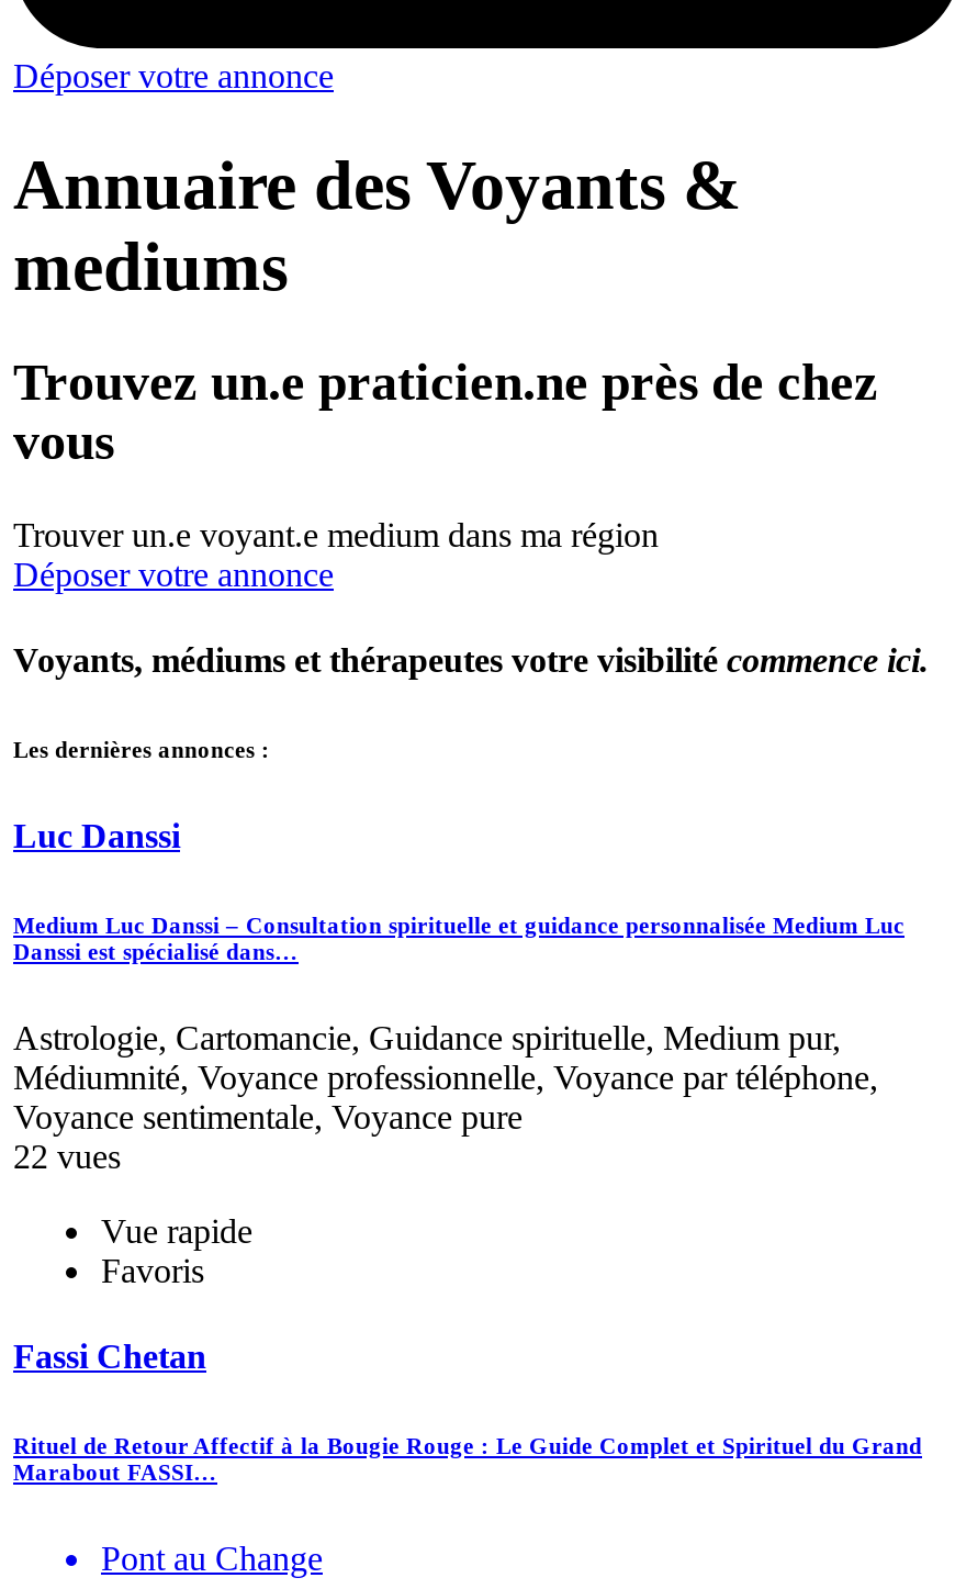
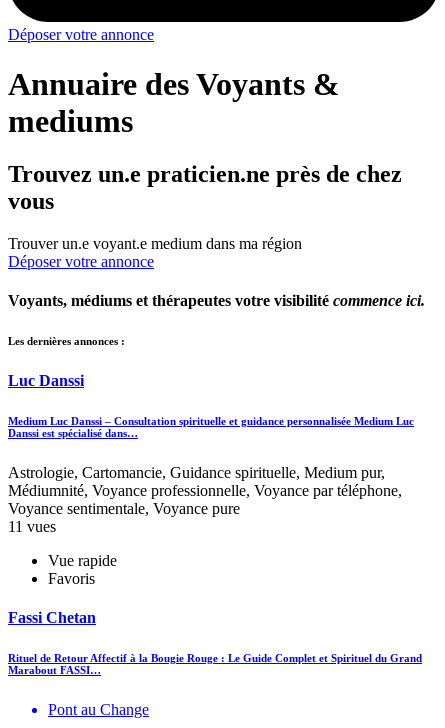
[13,1138,121,1175] 22 vues -> [8,518,56,535] 11 vues

